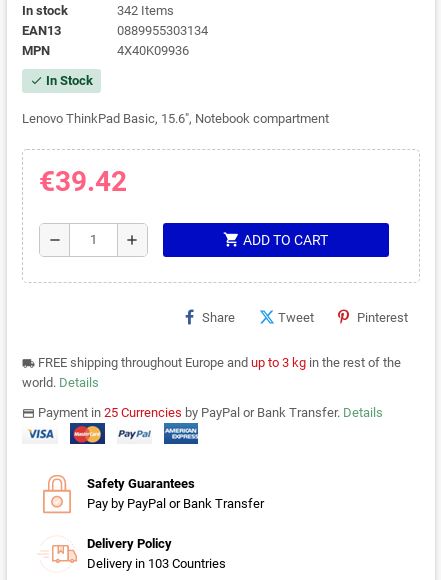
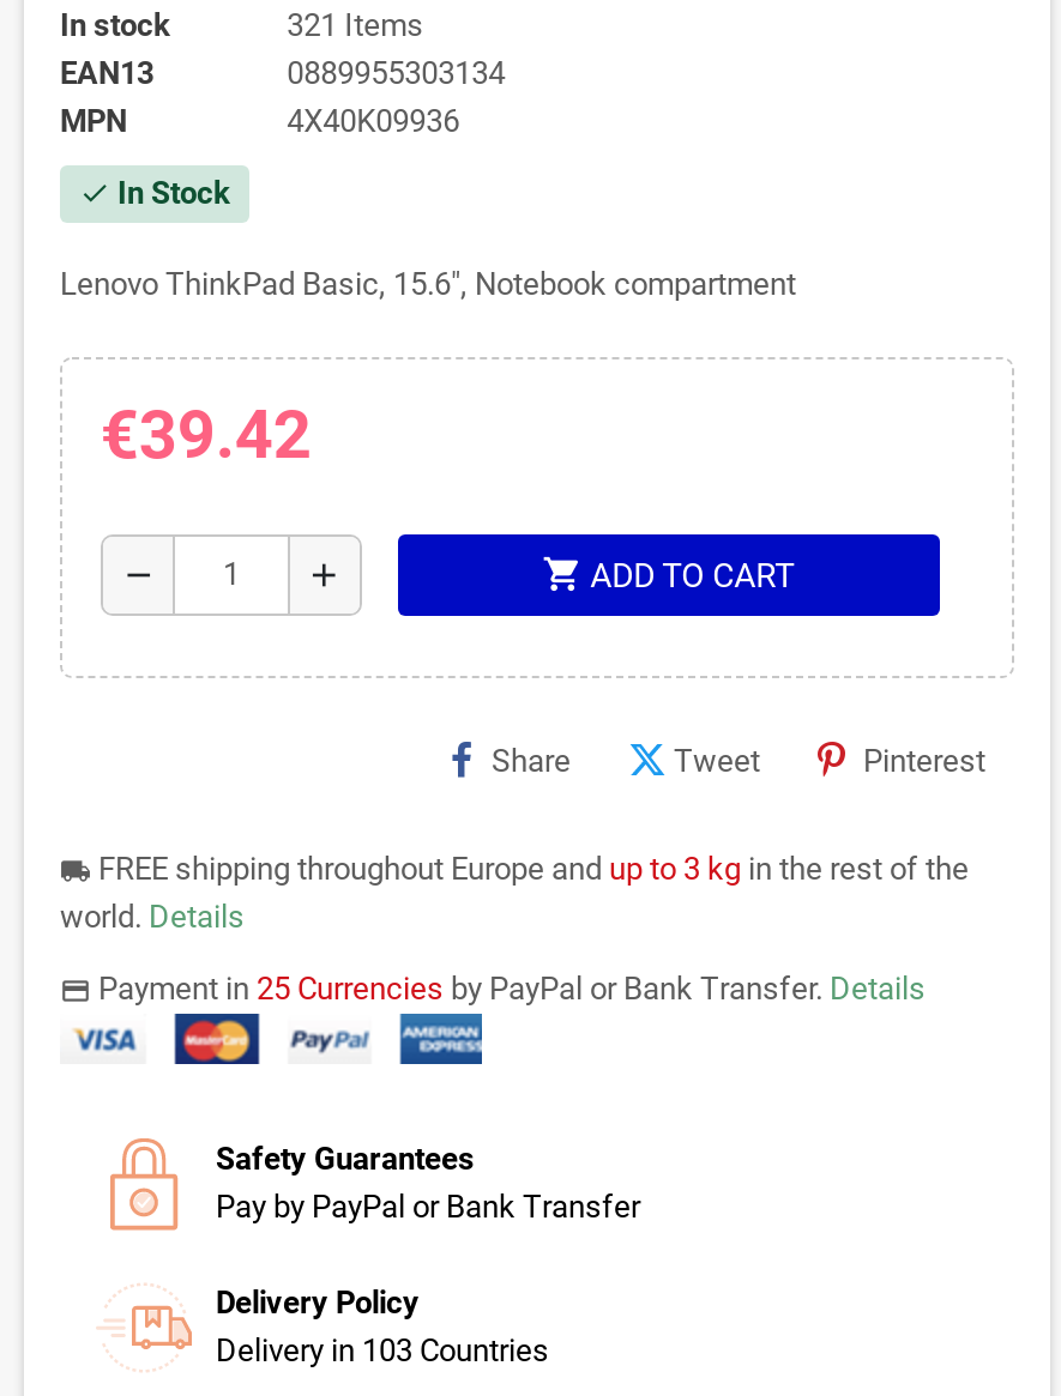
[117,3,174,18] 342 Items -> [287,7,423,43] 321 Items

